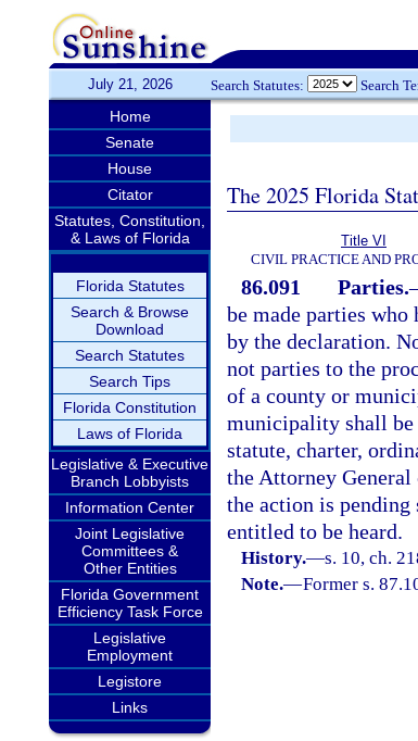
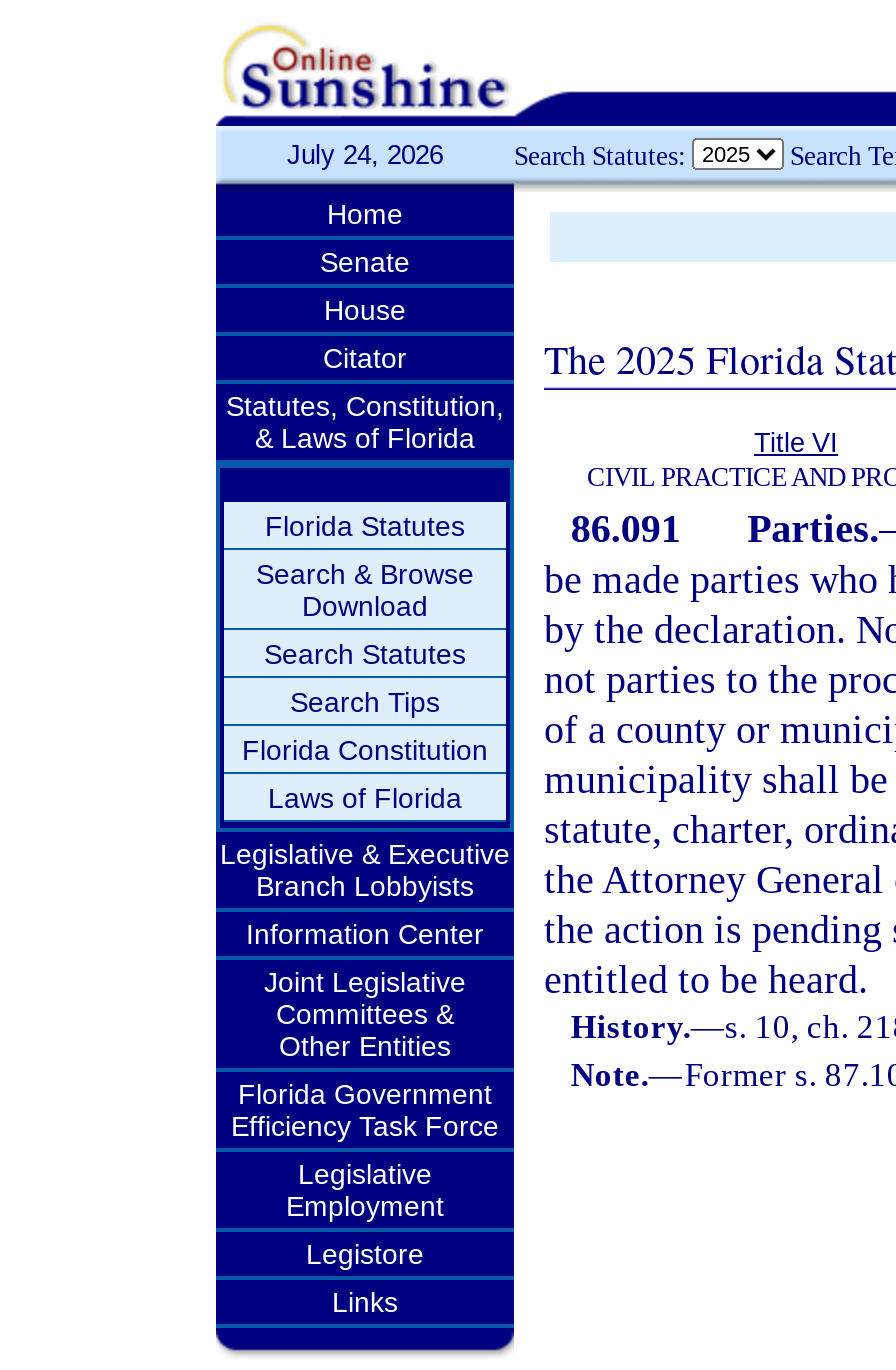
[87,76,172,92] July 21, 2026 -> [287,140,443,170] July 24, 2026

